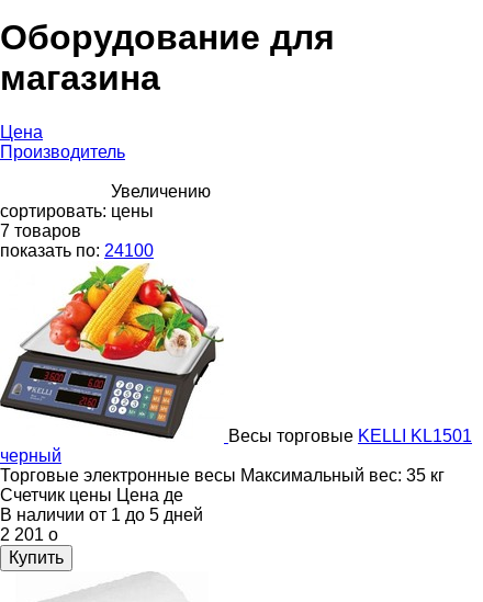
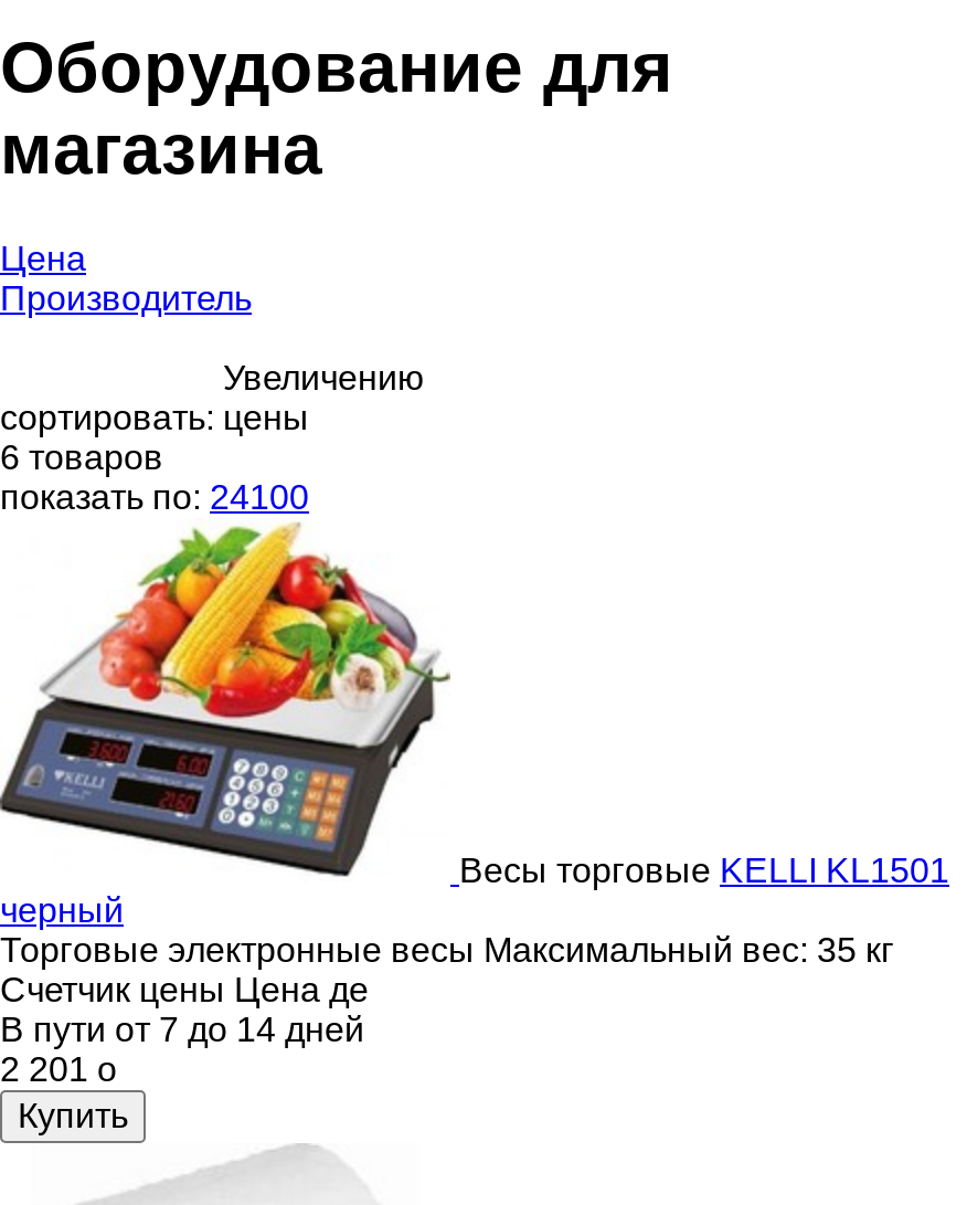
[0,221,81,240] 7 товаров -> [0,438,163,476] 6 товаров
[0,505,203,524] В наличии от 1 до 5 дней -> [0,1010,364,1048] В пути от 7 до 14 дней

